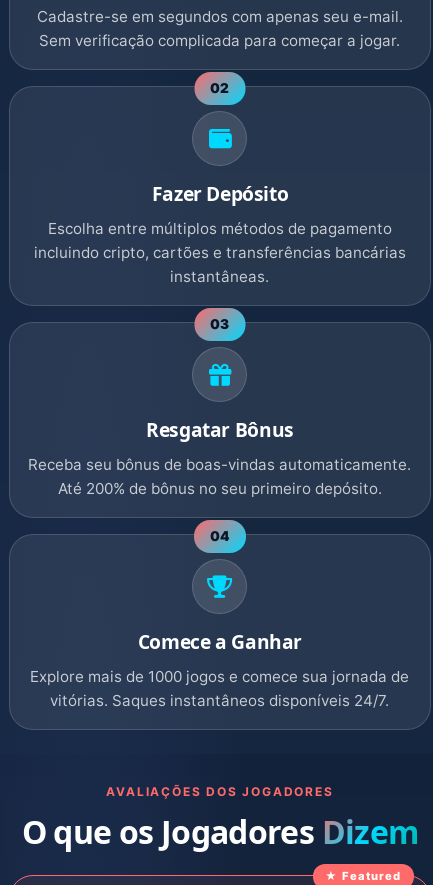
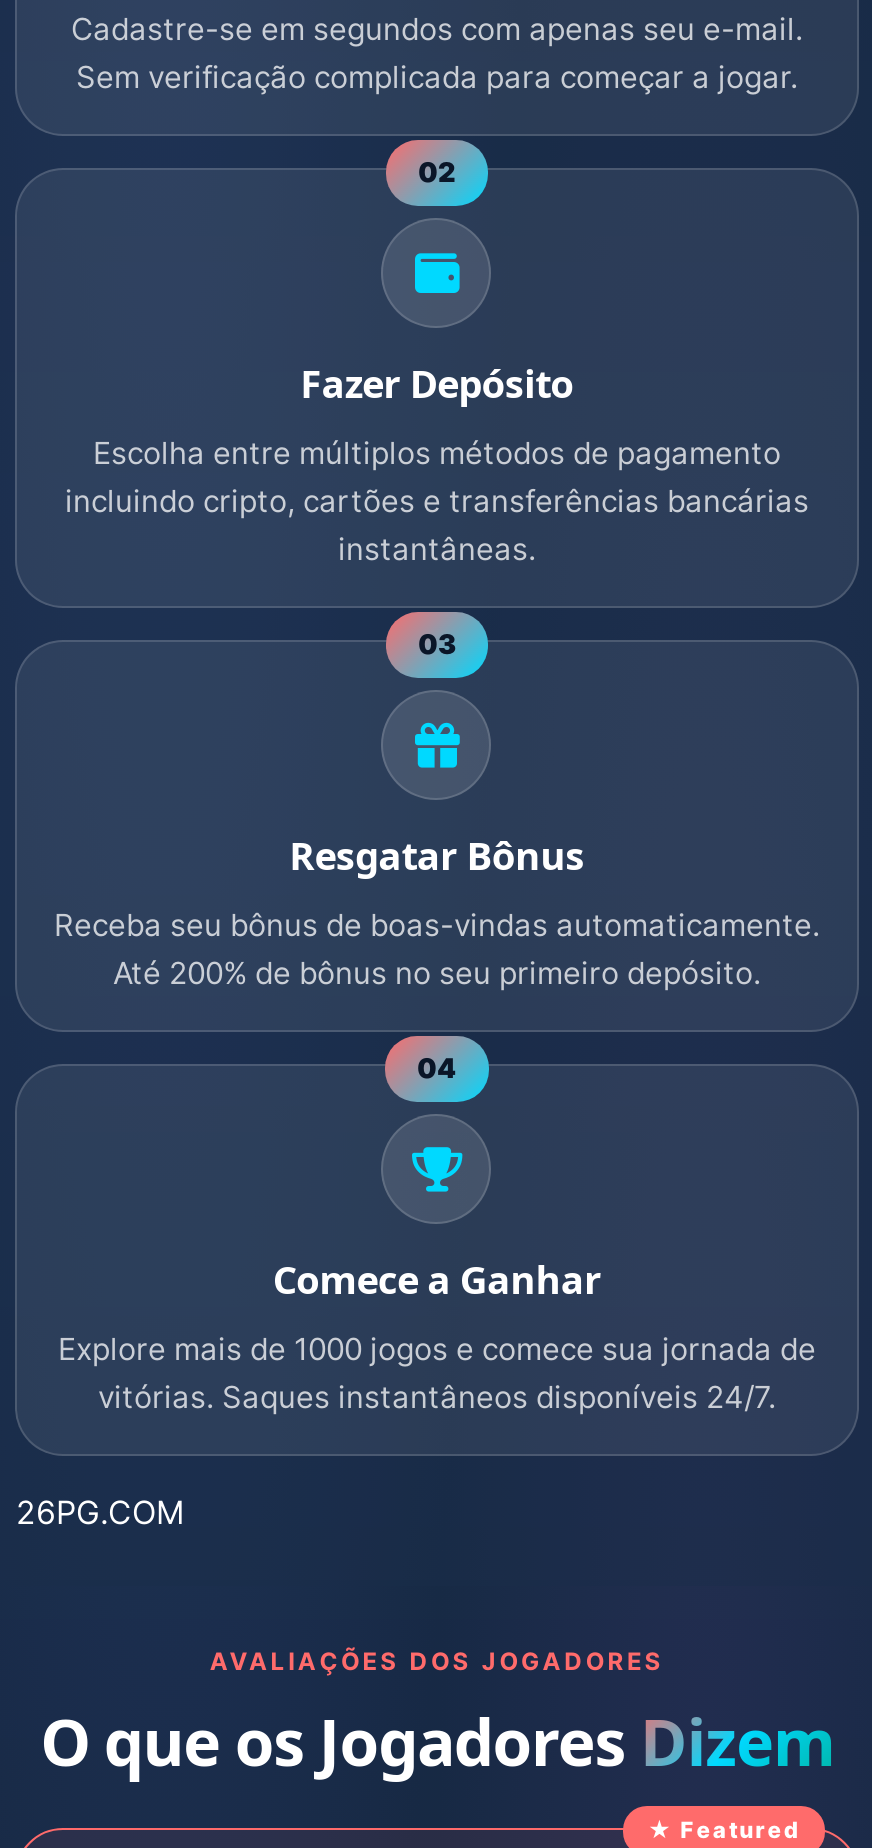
none -> [16,1492,184,1532] 26PG.COM

